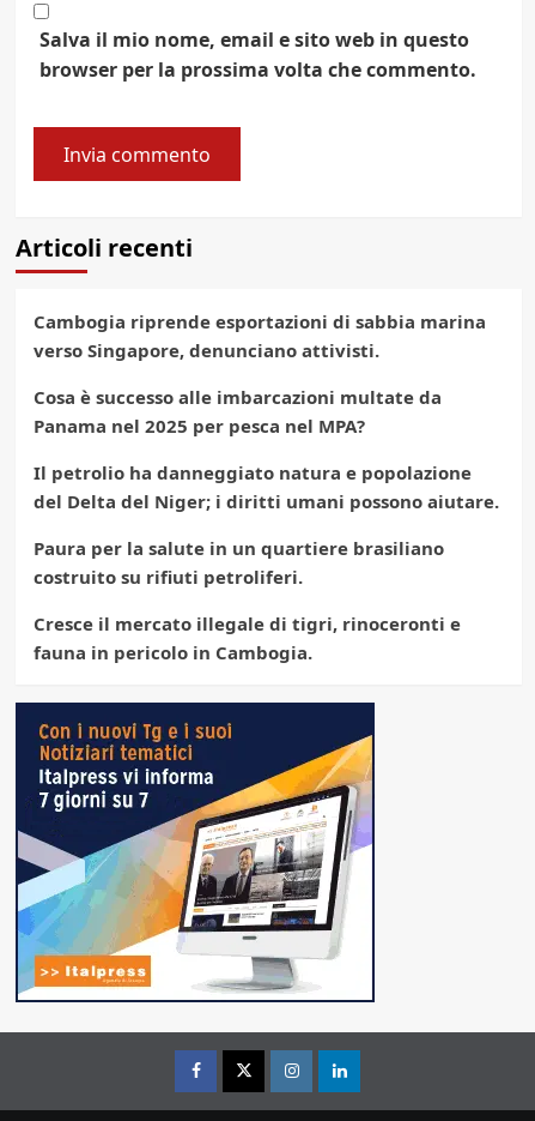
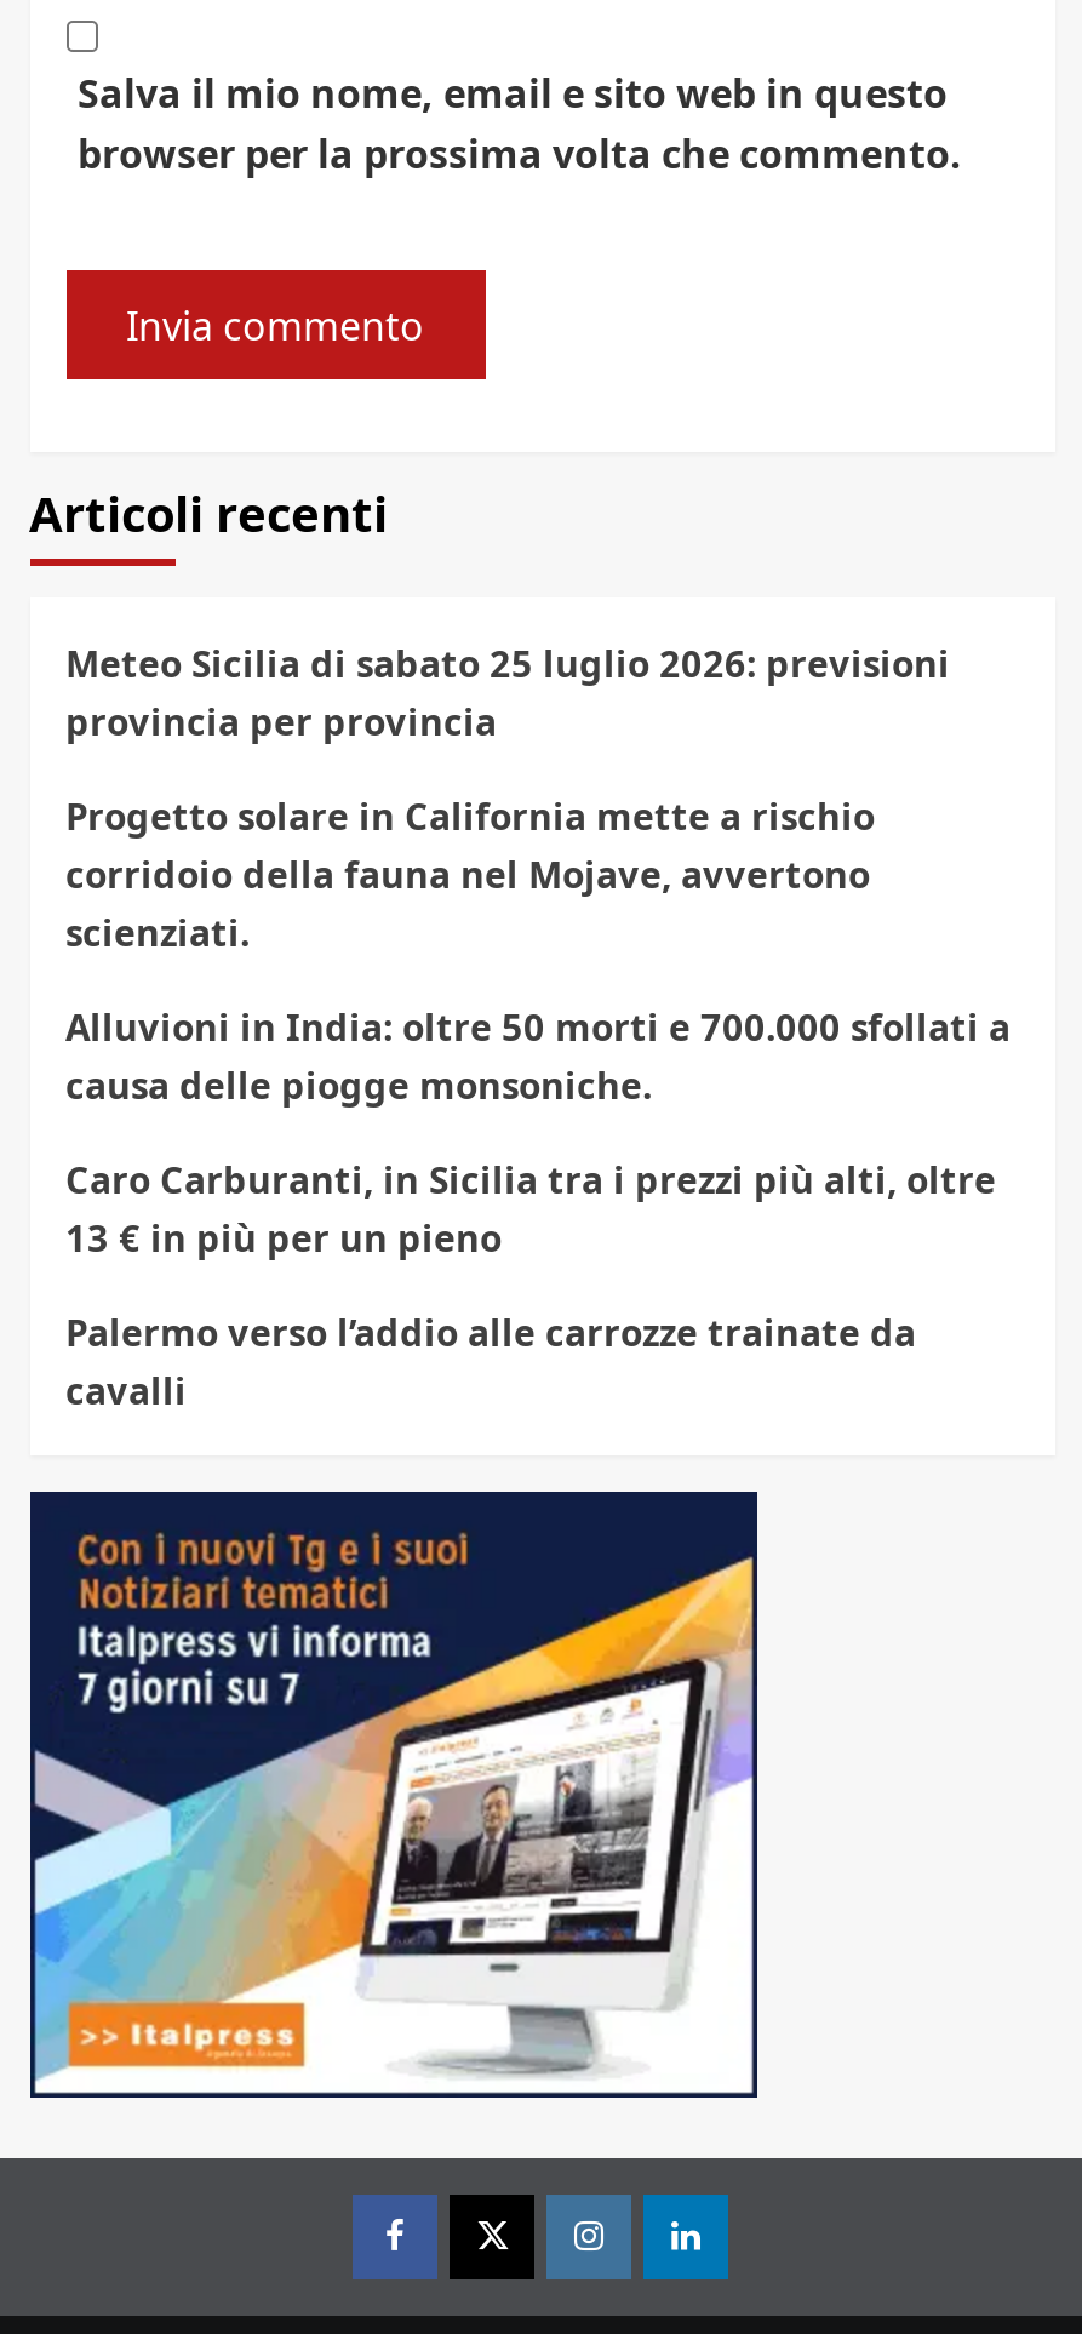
[33,310,485,362] Cambogia riprende esportazioni di sabbia marina | verso Singapore, denunciano attivisti. -> [65,639,950,746] Meteo Sicilia di sabato 25 luglio 2026: previsioni | provincia per provincia
[33,385,441,438] Cosa è successo alle imbarcazioni multate da | Panama nel 2025 per pesca nel MPA? -> [65,792,875,957] Progetto solare in California mette a rischio | corridoio della fauna nel Mojave, avvertono | scienziati.
[33,461,498,513] Il petrolio ha danneggiato natura e popolazione | del Delta del Niger; i diritti umani possono aiutare. -> [65,1003,1011,1109] Alluvioni in India: oltre 50 morti e 700.000 sfollati a | causa delle piogge monsoniche.
[33,536,443,589] Paura per la salute in un quartiere brasiliano | costruito su rifiuti petroliferi. -> [65,1155,996,1262] Caro Carburanti, in Sicilia tra i prezzi più alti, oltre | 13 € in più per un pieno
[33,612,460,664] Cresce il mercato illegale di tigri, rinoceronti e | fauna in pericolo in Cambogia. -> [65,1308,916,1415] Palermo verso l’addio alle carrozze trainate da | cavalli

